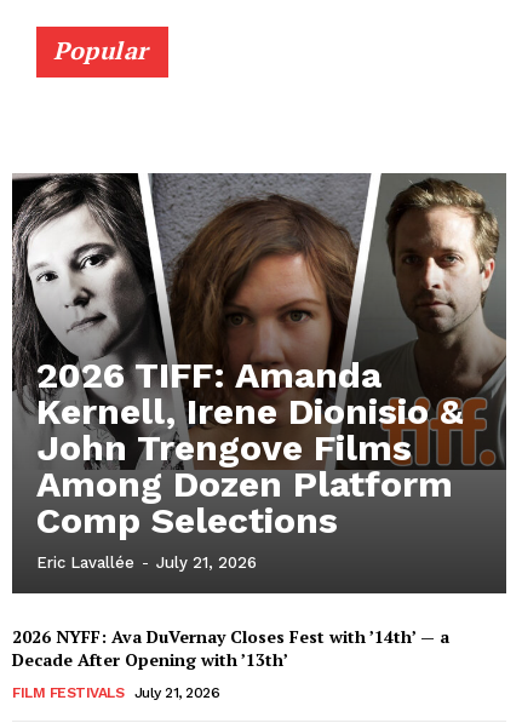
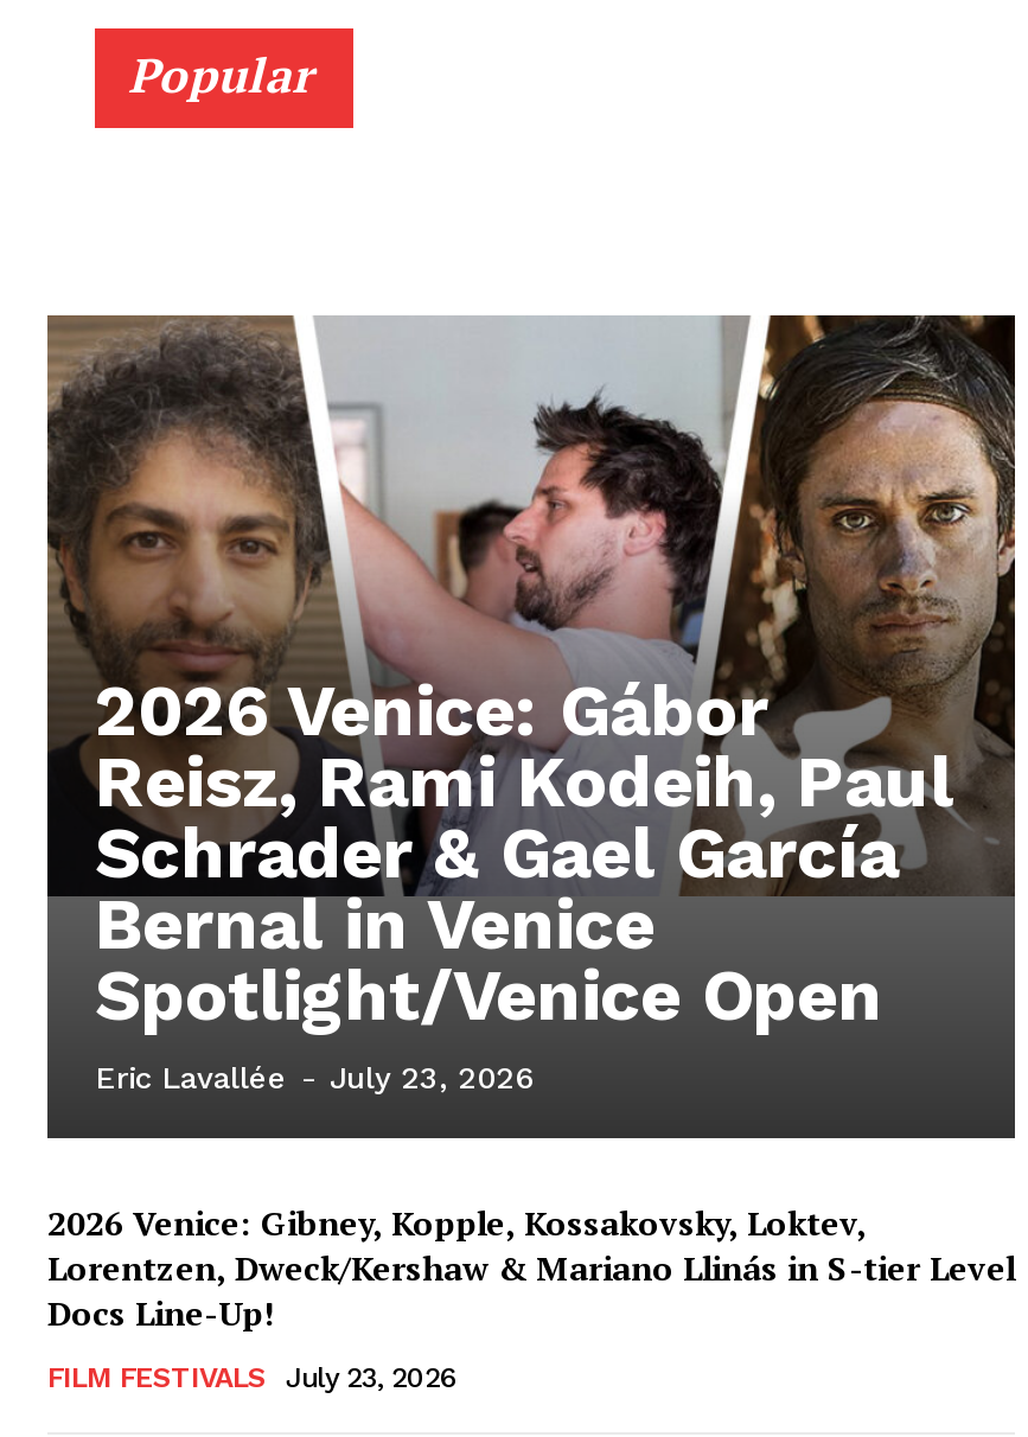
[11,172,507,572] [image] | 2026 TIFF: Amanda | Kernell, Irene Dionisio & | John Trengove Films | Among Dozen Platform | Comp Selections | Eric Lavallée - July 21, 2026 -> [45,313,1017,1096] [image] | 2026 Venice: Gábor | Reisz, Rami Kodeih, Paul | Schrader & Gael García | Bernal in Venice | Spotlight/Venice Open | Eric Lavallée - July 23, 2026
[12,625,449,671] 2026 NYFF: Ava DuVernay Closes Fest with ’14th’ — a | Decade After Opening with ’13th’ -> [47,1201,1015,1336] 2026 Venice: Gibney, Kopple, Kossakovsky, Loktev, | Lorentzen, Dweck/Kershaw & Mariano Llinás in S-tier Level | Docs Line-Up!
[12,685,219,702] FILM FESTIVALS July 21, 2026 -> [47,1362,458,1395] FILM FESTIVALS July 23, 2026

